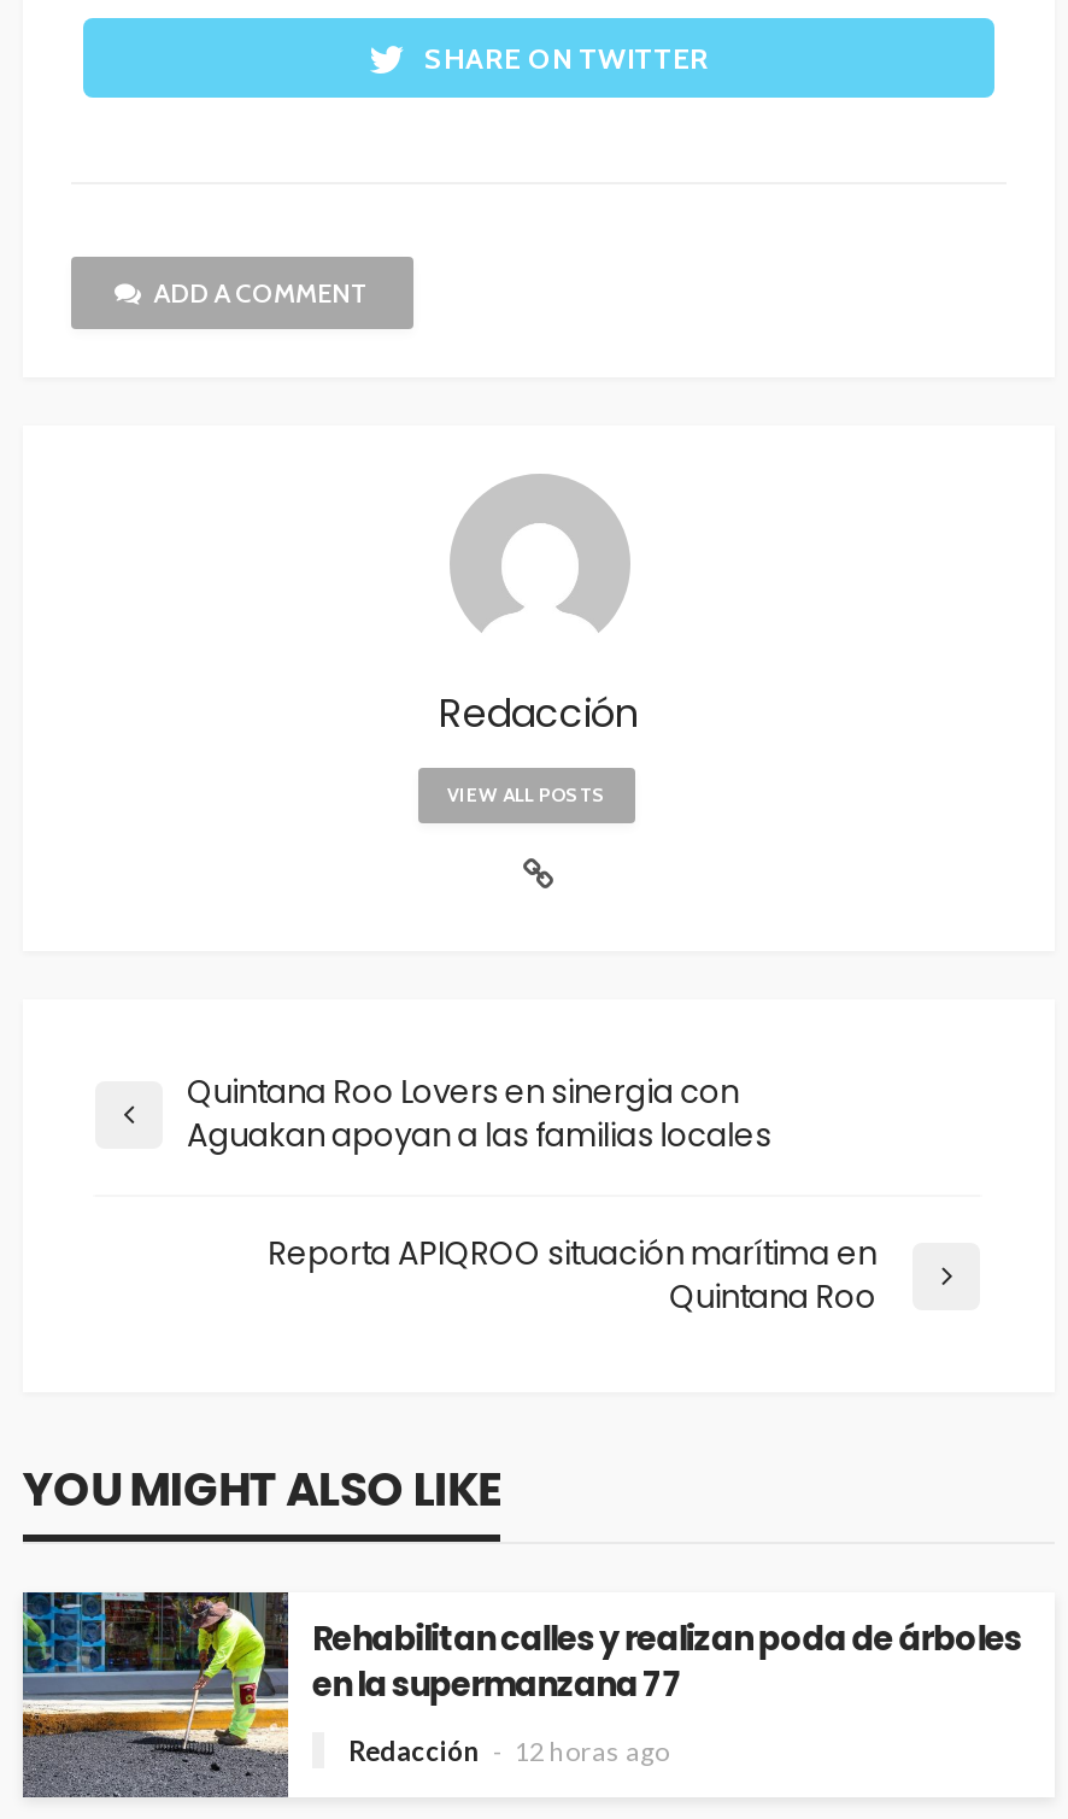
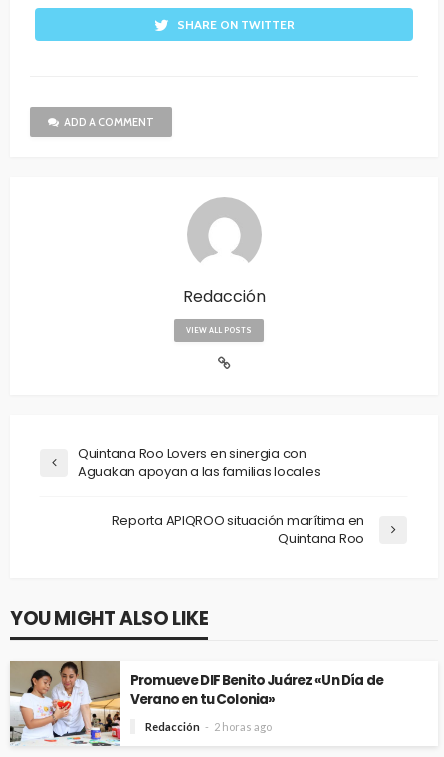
[20,1590,1021,1800] [image] | Rehabilitan calles y realizan poda de árboles | en la supermanzana 77 -> [9,660,383,746] [image] | Promueve DIF Benito Juárez «Un Día de | Verano en tu Colonia»
[348,1736,669,1767] Redacción 12 horas ago -> [145,720,272,733] Redacción 2 horas ago

